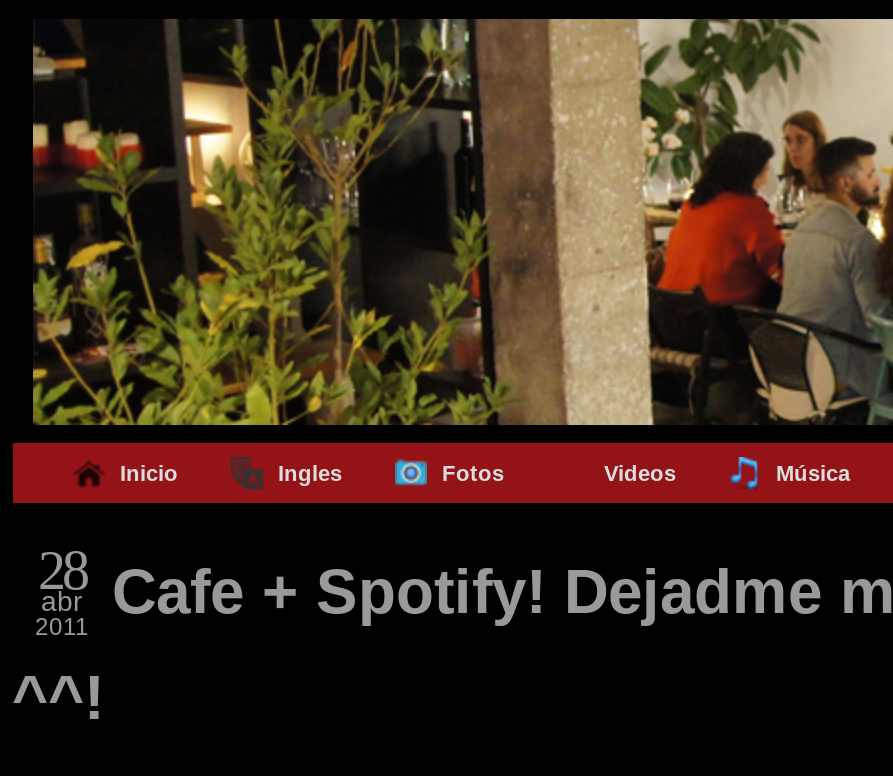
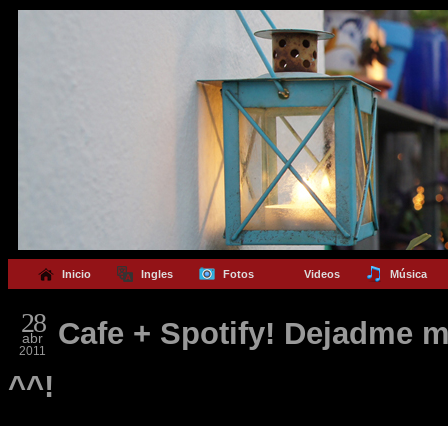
[31,17,887,427] [image] -> [17,9,445,251] [image]

